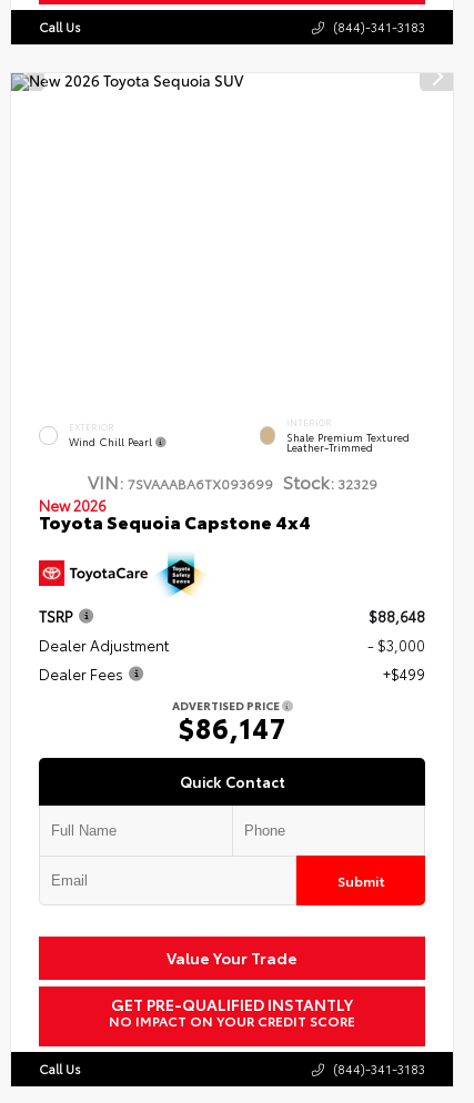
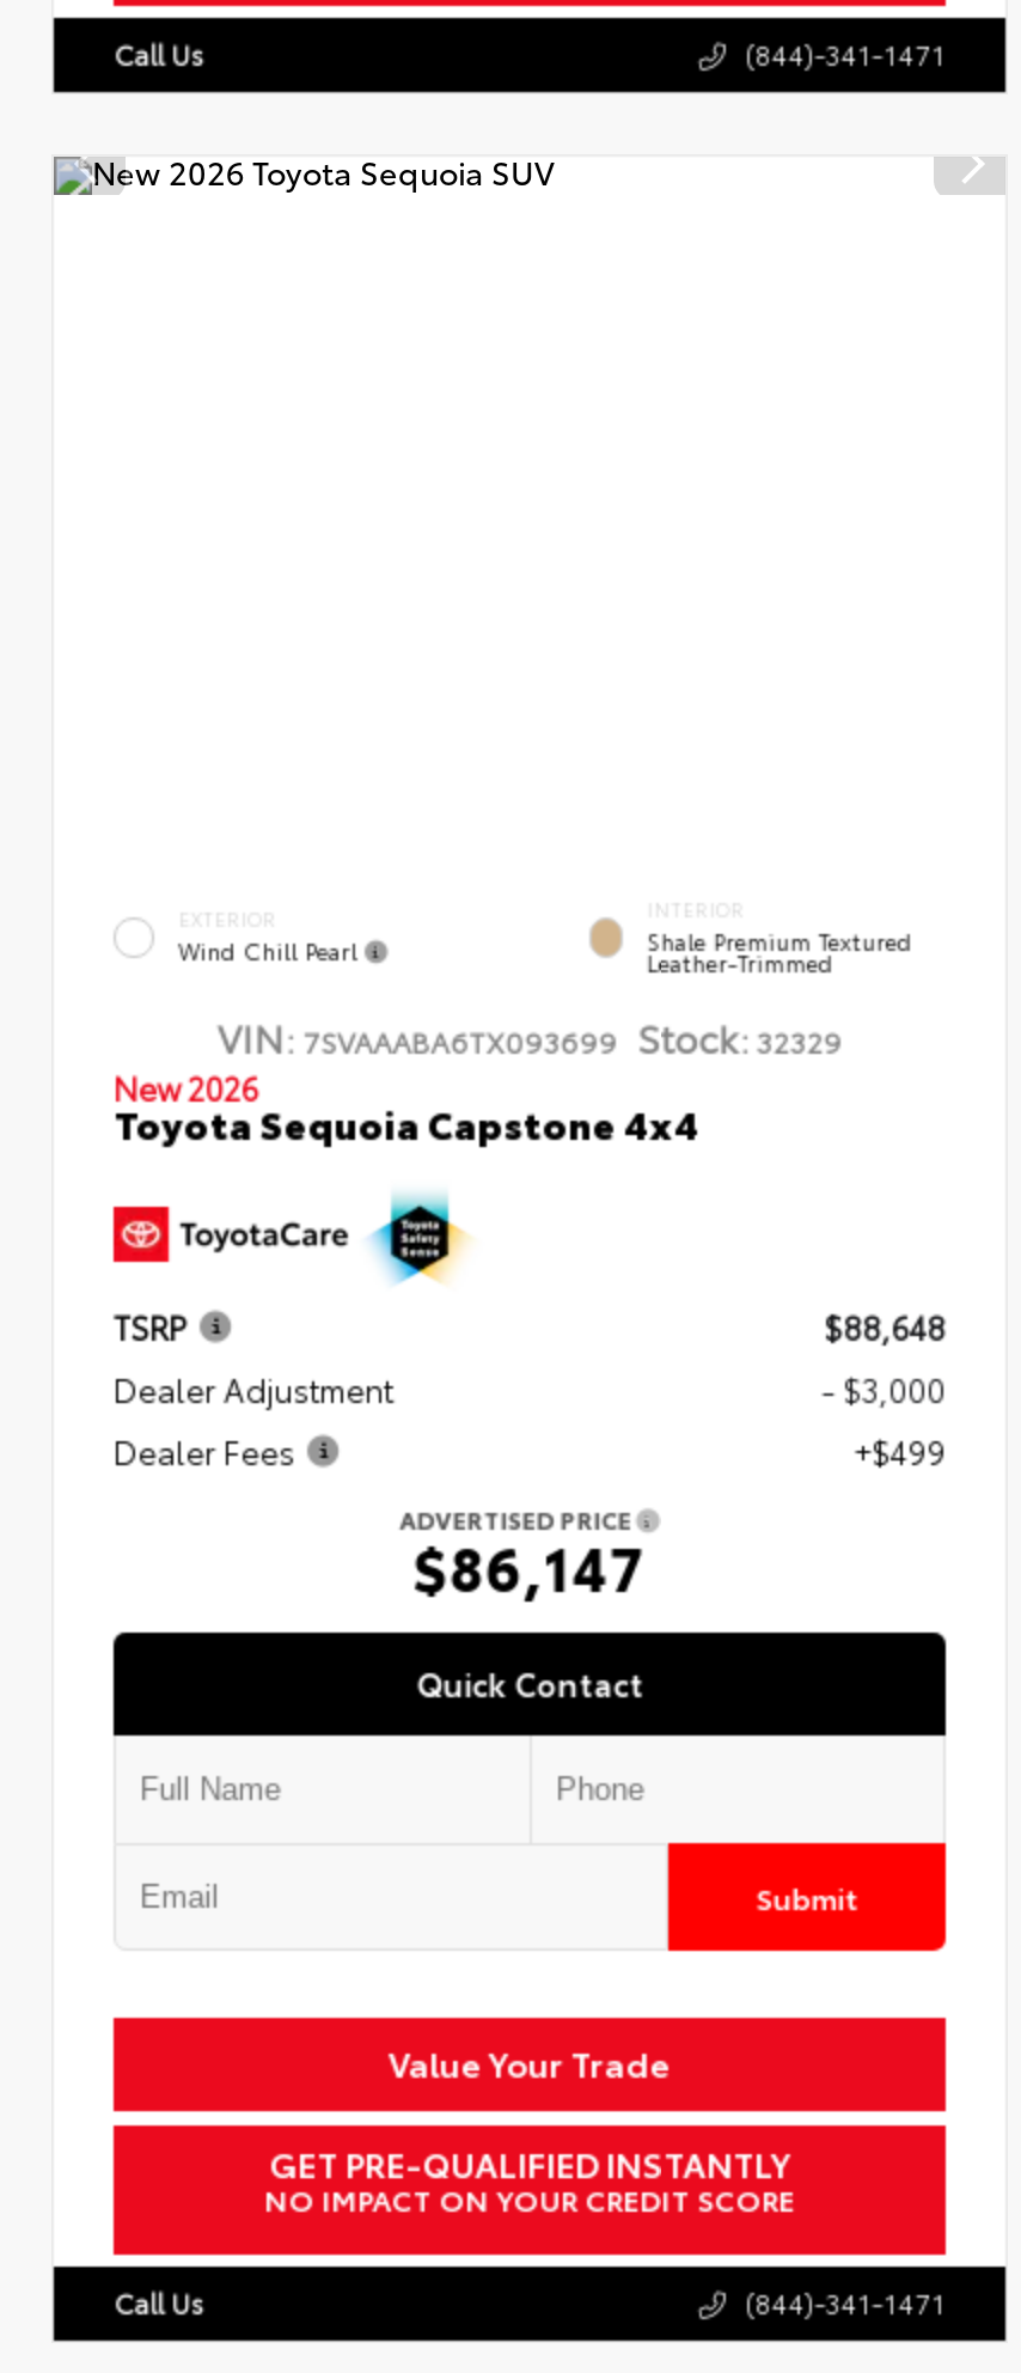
[333,17,425,35] (844)-341-3183 -> [745,33,946,71] (844)-341-1471
[333,1060,425,1078] (844)-341-3183 -> [745,2282,946,2320] (844)-341-1471

